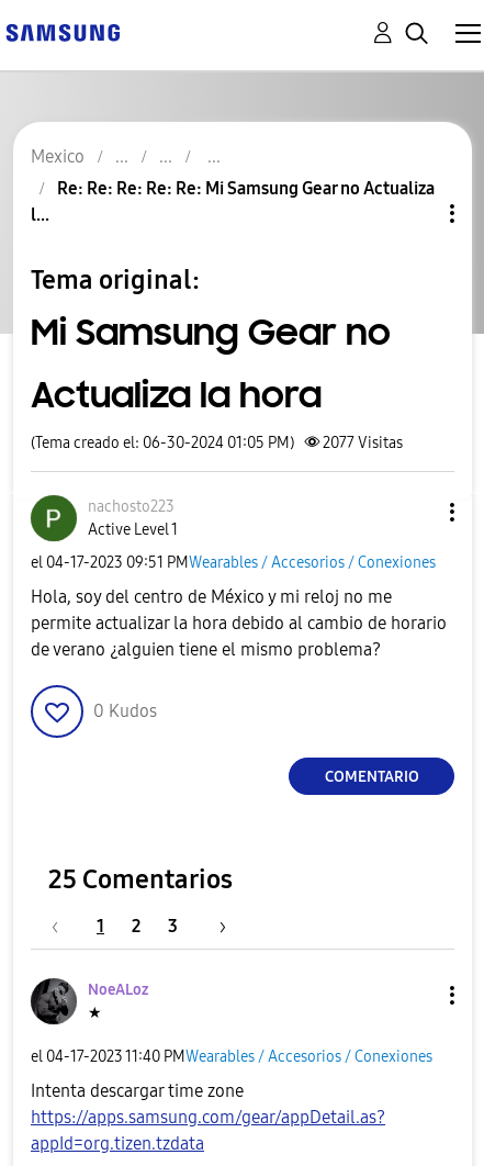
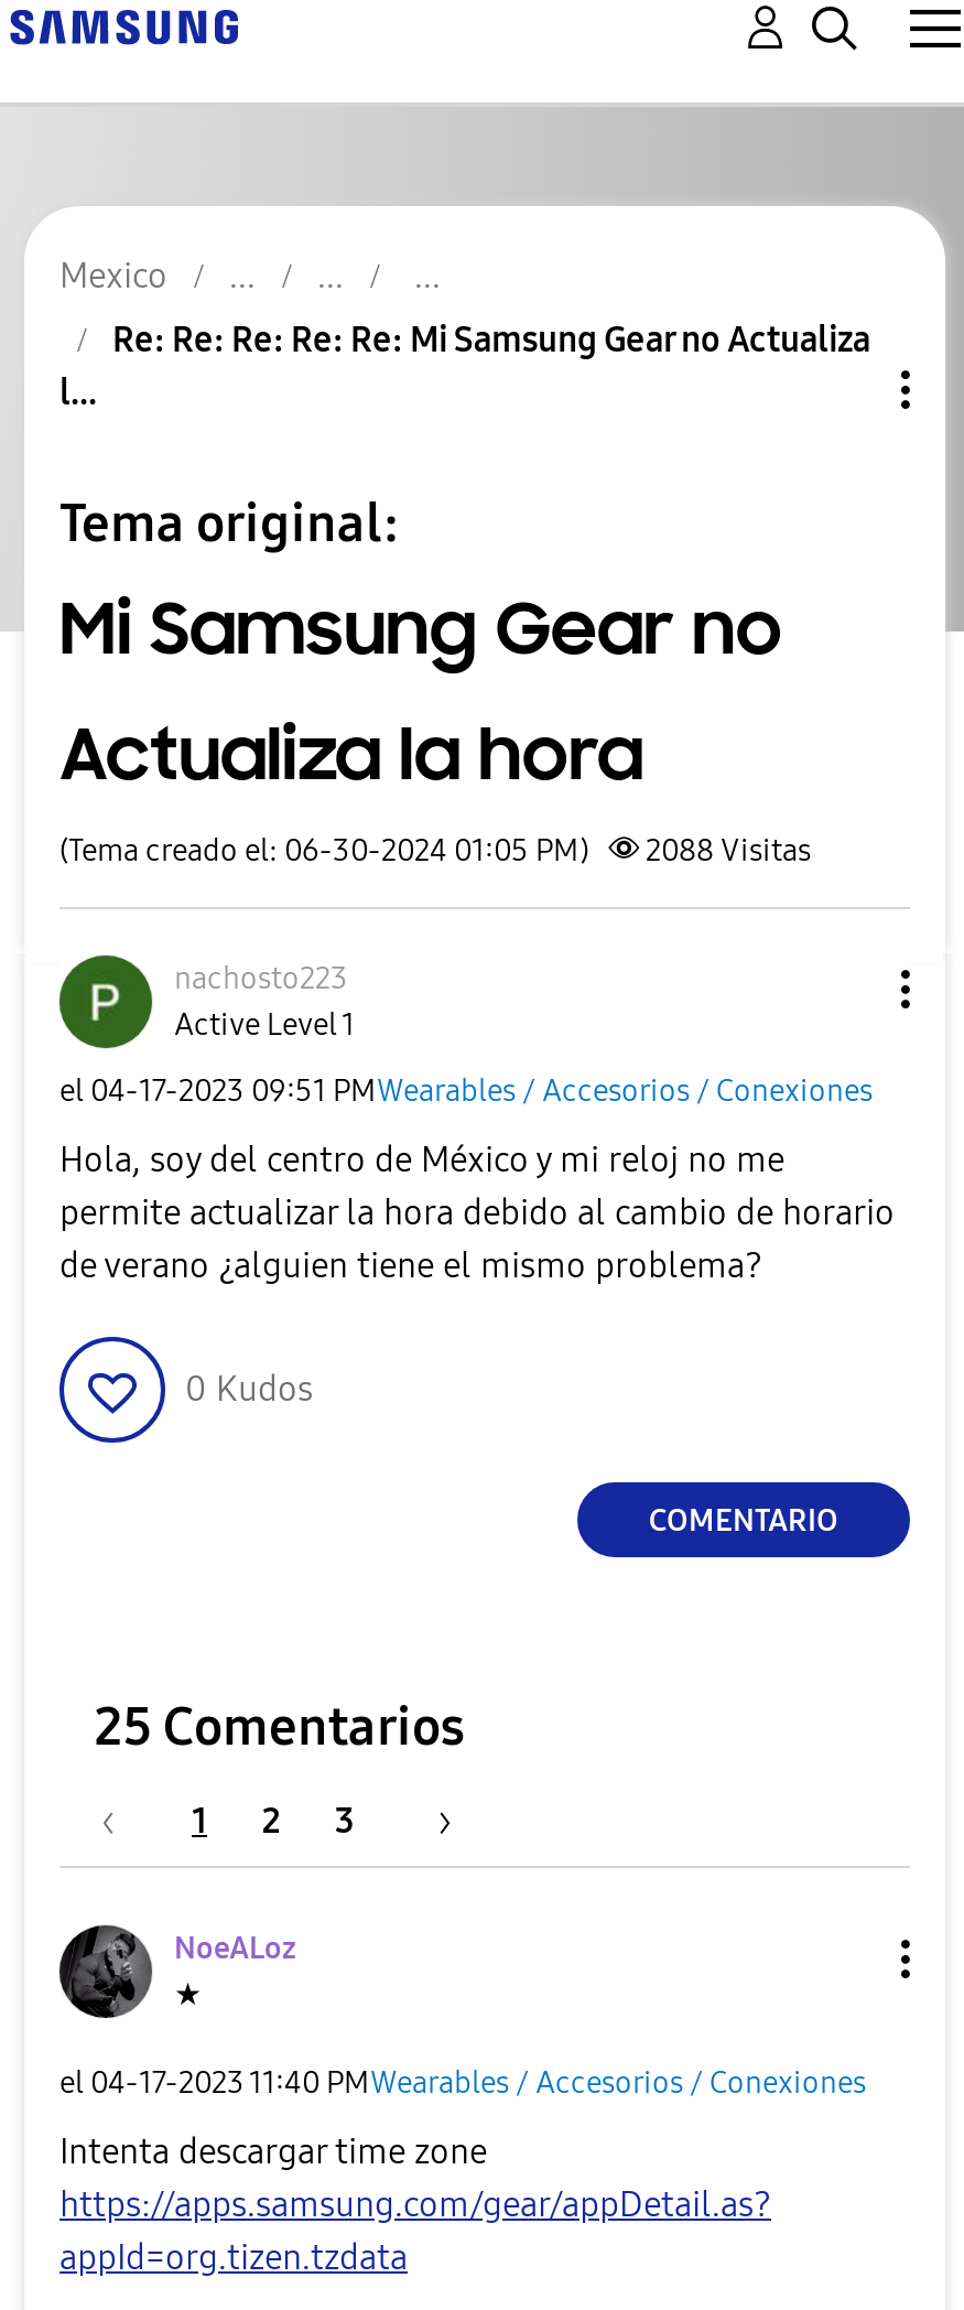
[31,434,403,452] (Tema creado el: 06-30-2024 01:05 PM) 2077 Visitas -> [59,832,811,870] (Tema creado el: 06-30-2024 01:05 PM) 2088 Visitas

